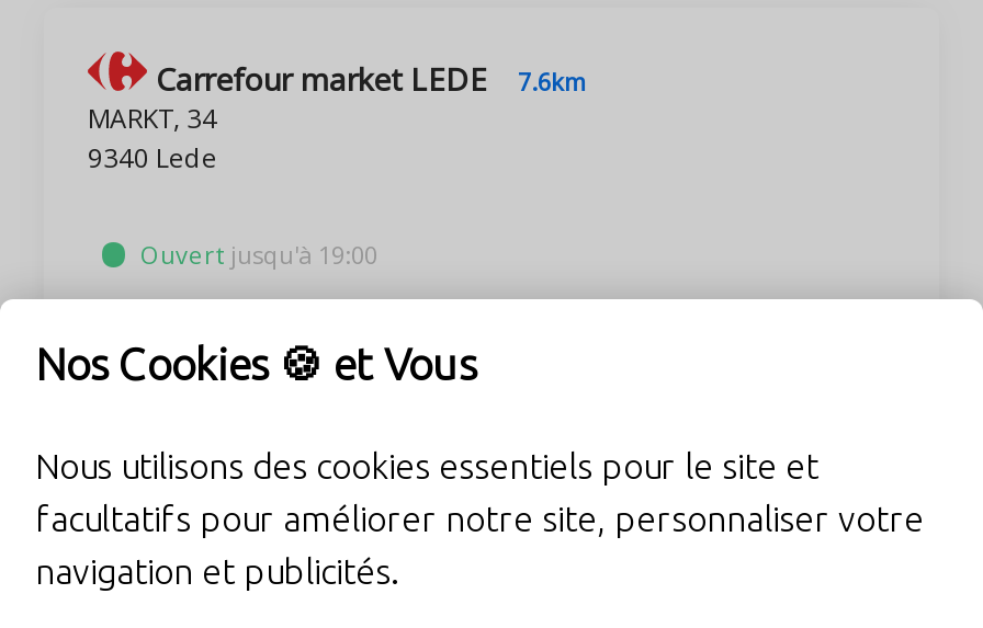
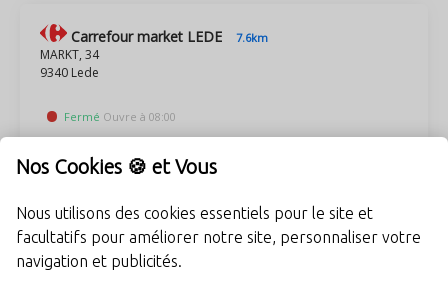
[140,237,377,270] Ouvert jusqu'à 19:00 -> [64,109,176,124] Fermé Ouvre à 08:00

